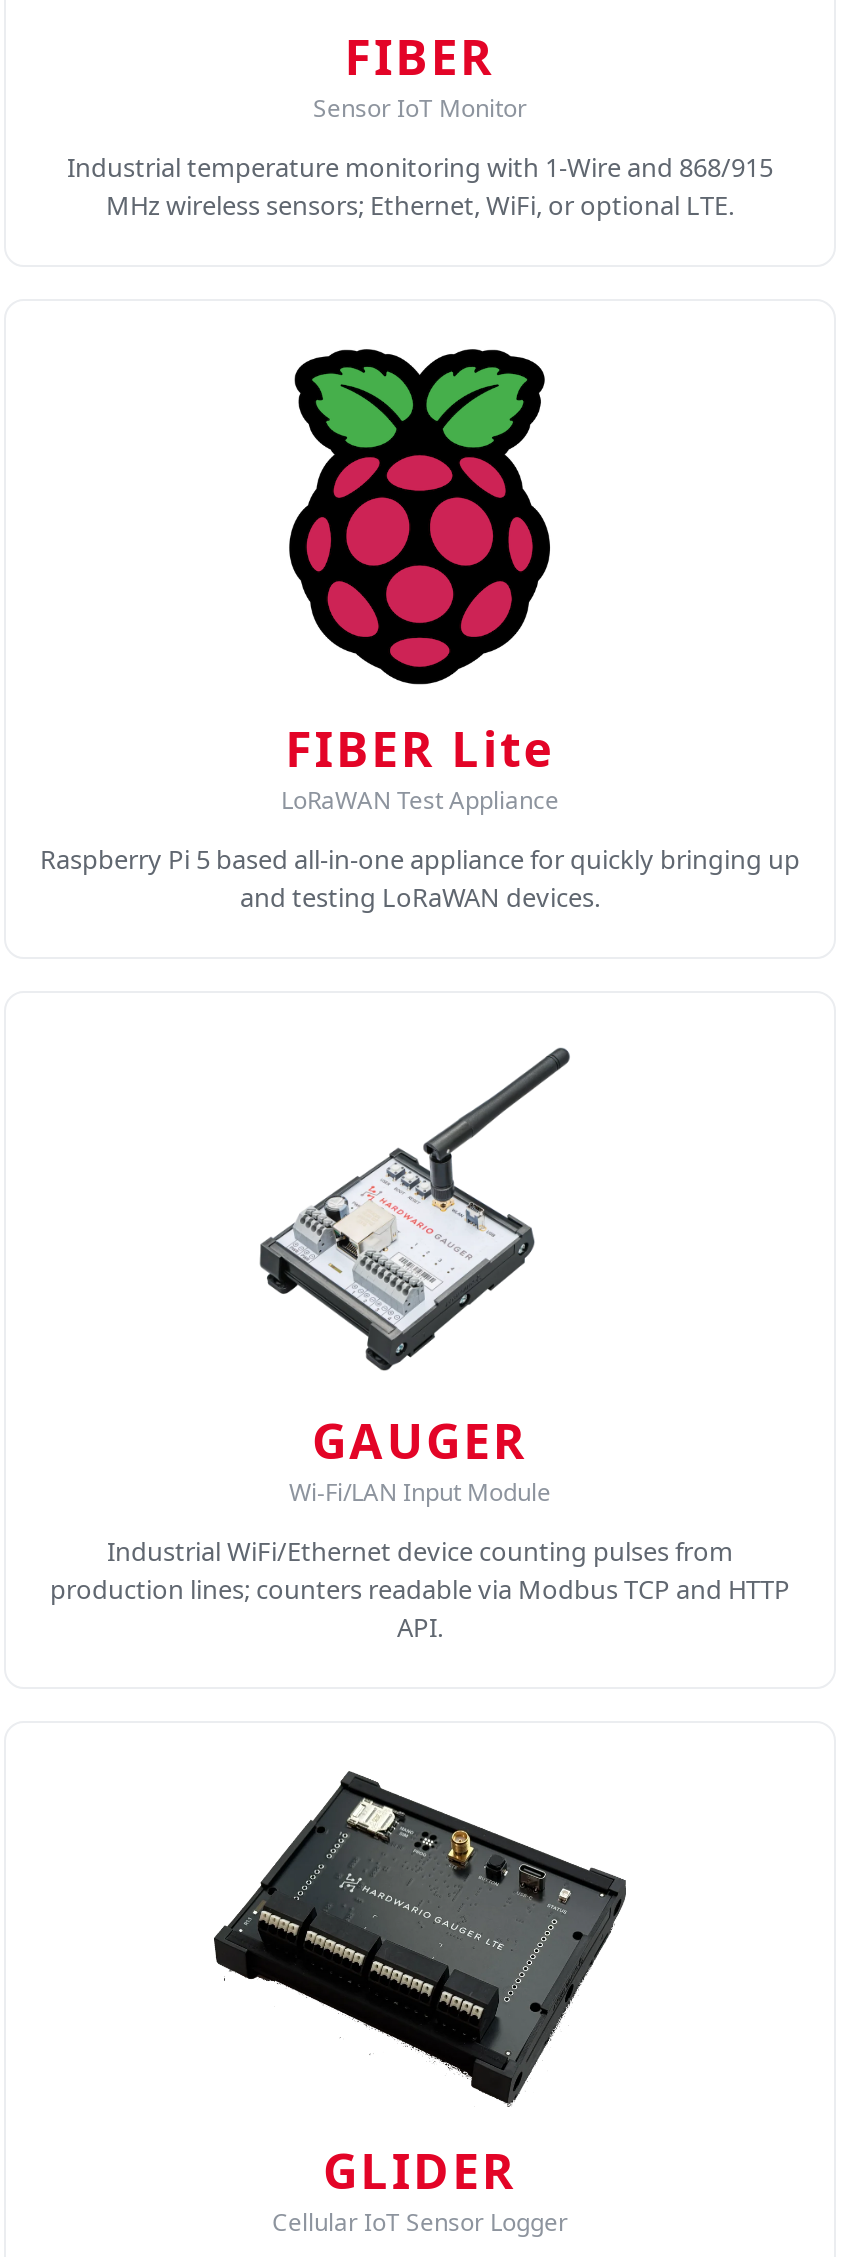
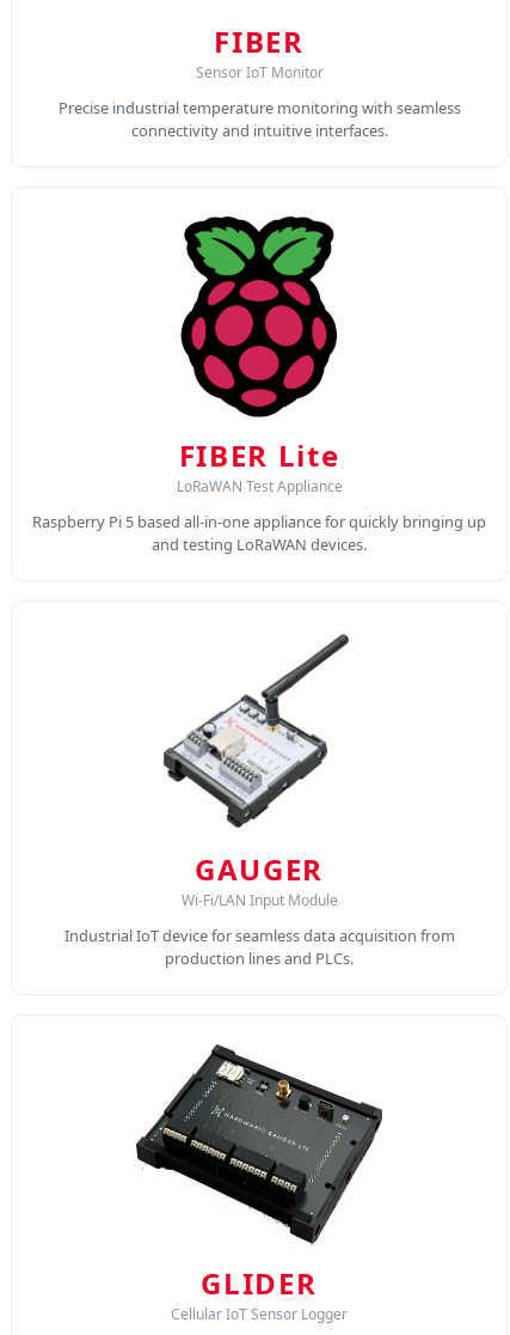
[67,149,773,223] Industrial temperature monitoring with 1-Wire and 868/915 | MHz wireless sensors; Ethernet, WiFi, or optional LTE. -> [58,97,460,141] Precise industrial temperature monitoring with seamless | connectivity and intuitive interfaces.
[50,1533,790,1645] Industrial WiFi/Ethernet device counting pulses from | production lines; counters readable via Modbus TCP and HTTP | API. -> [64,925,454,969] Industrial IoT device for seamless data acquisition from | production lines and PLCs.

